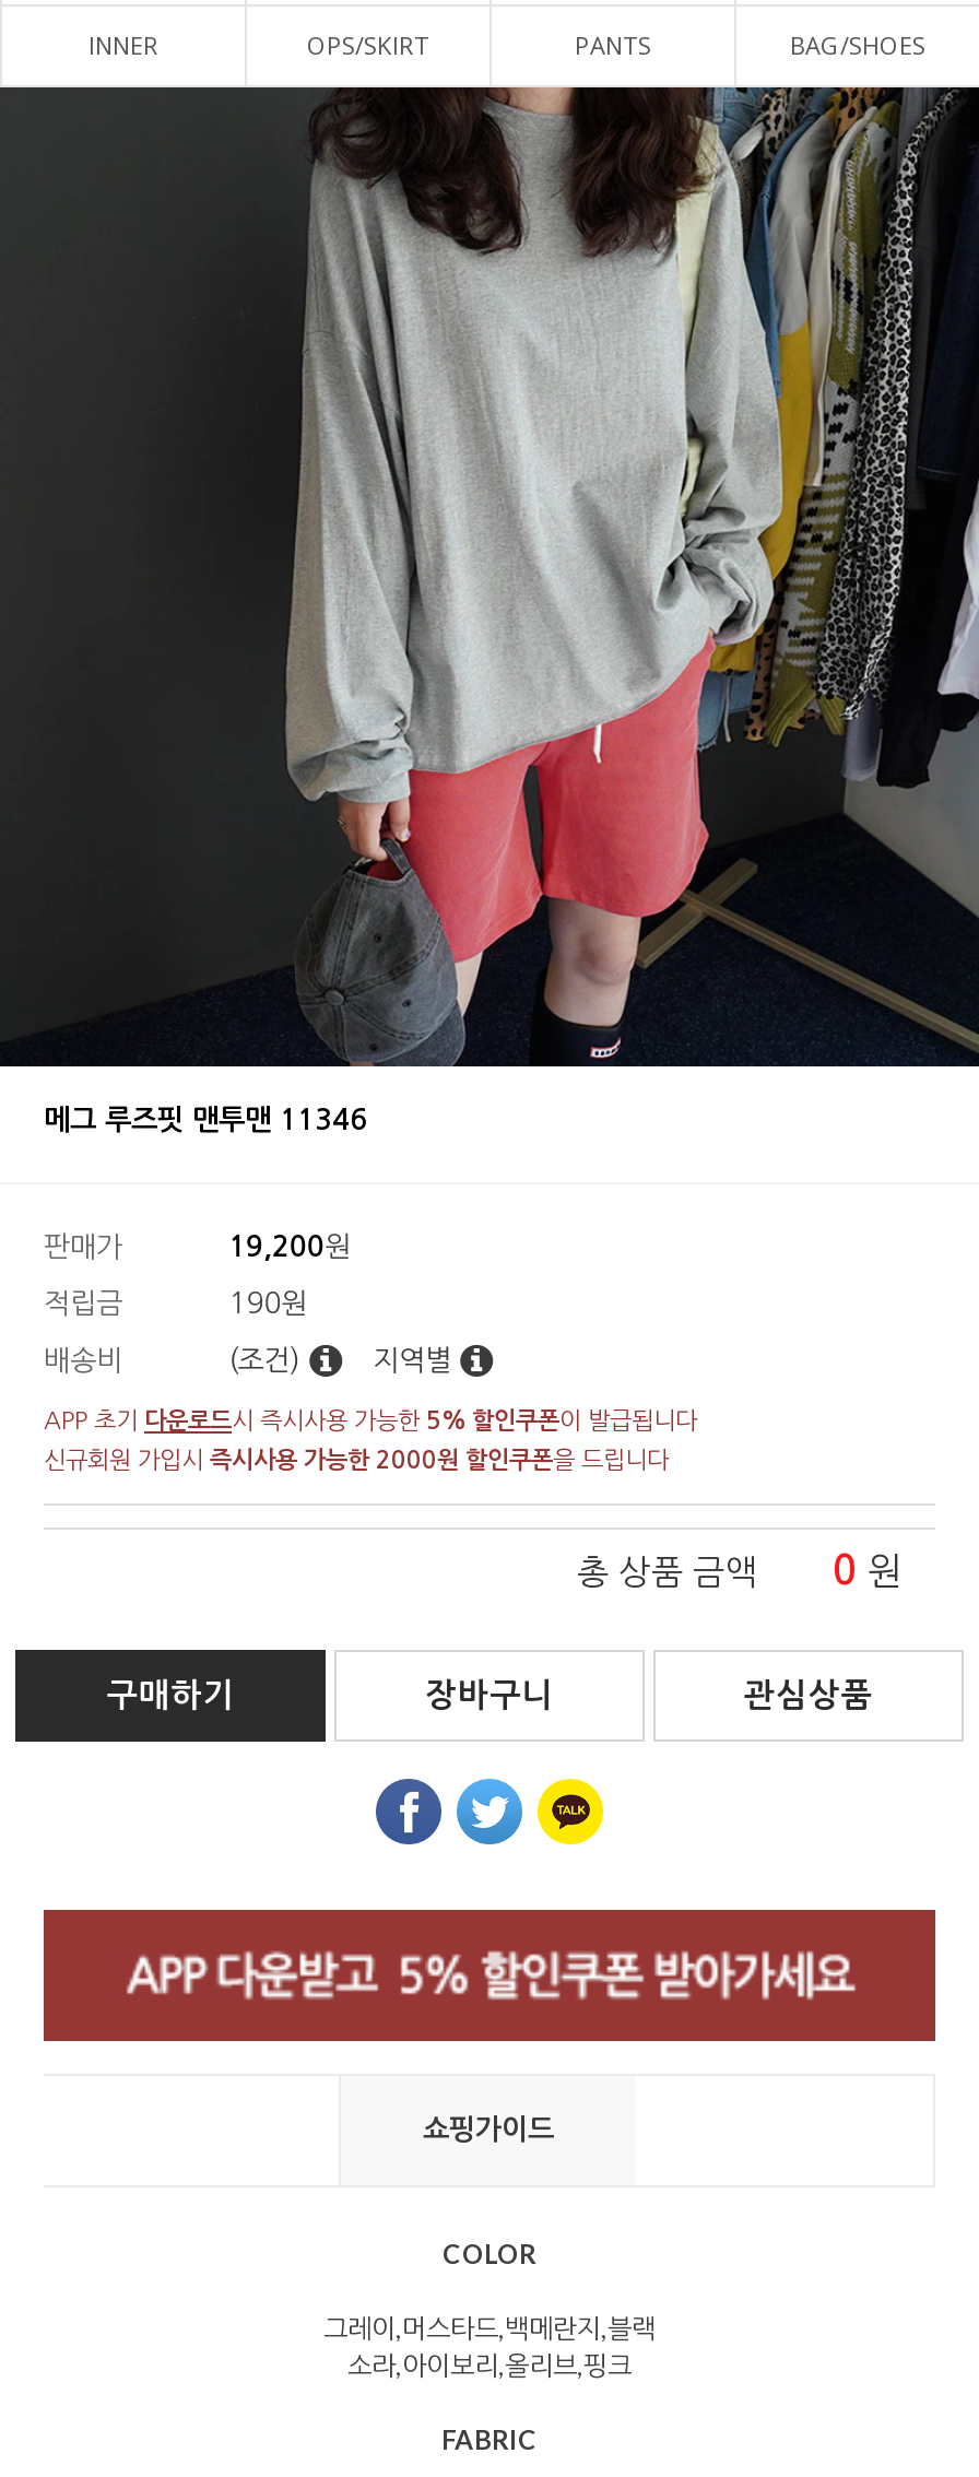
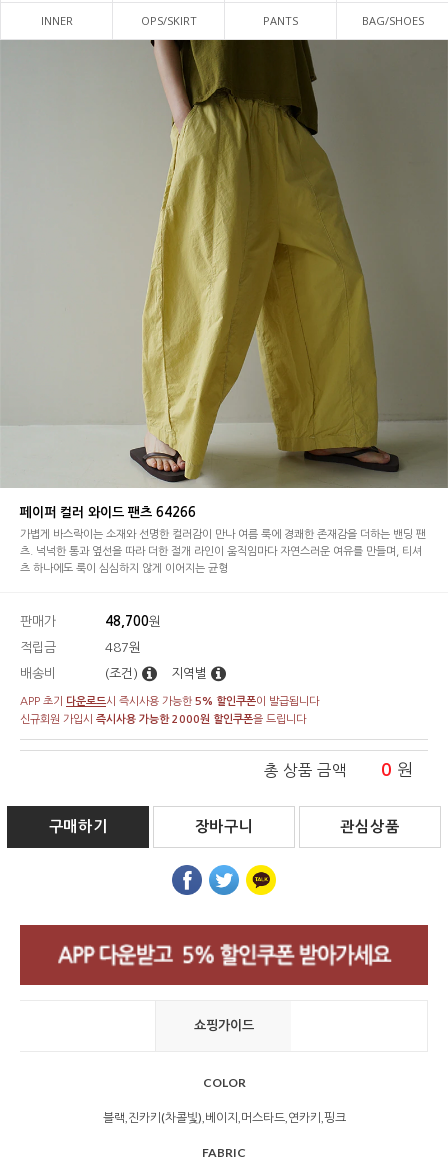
[7,85,972,1134] [image] | 메그 루즈핏 맨투맨 11346 -> [3,39,445,574] [image] | 페이퍼 컬러 와이드 팬츠 64266 | 가볍게 바스락이는 소재와 선명한 컬러감이 만나 여름 룩에 경쾌한 존재감을 더하는 밴딩 팬 | 츠. 넉넉한 통과 옆선을 따라 더한 절개 라인이 움직임마다 자연스러운 여유를 만들며, 티셔 | 츠 하나에도 룩이 심심하지 않게 이어지는 균형
[229,1232,351,1261] 19,200원 -> [105,615,161,628] 48,700원
[229,1289,307,1318] 190원 -> [105,641,141,654] 487원
[323,2313,656,2383] 그레이,머스타드,백메란지,블랙 | 소라,아이보리,올리브,핑크 -> [102,1110,345,1125] 블랙,진카키(차콜빛),베이지,머스타드,연카키,핑크

